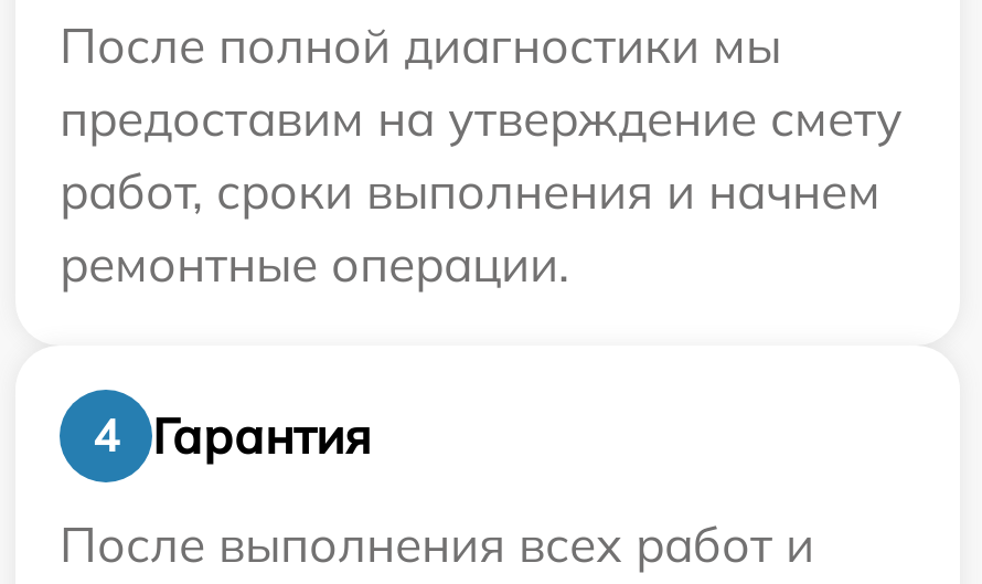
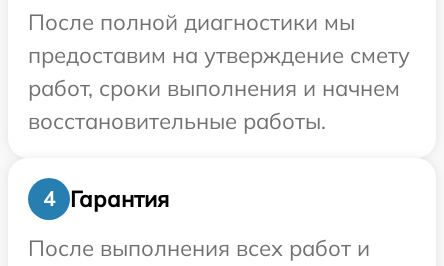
[60,234,569,296] ремонтные операции. -> [28,107,326,135] восстановительные работы.

